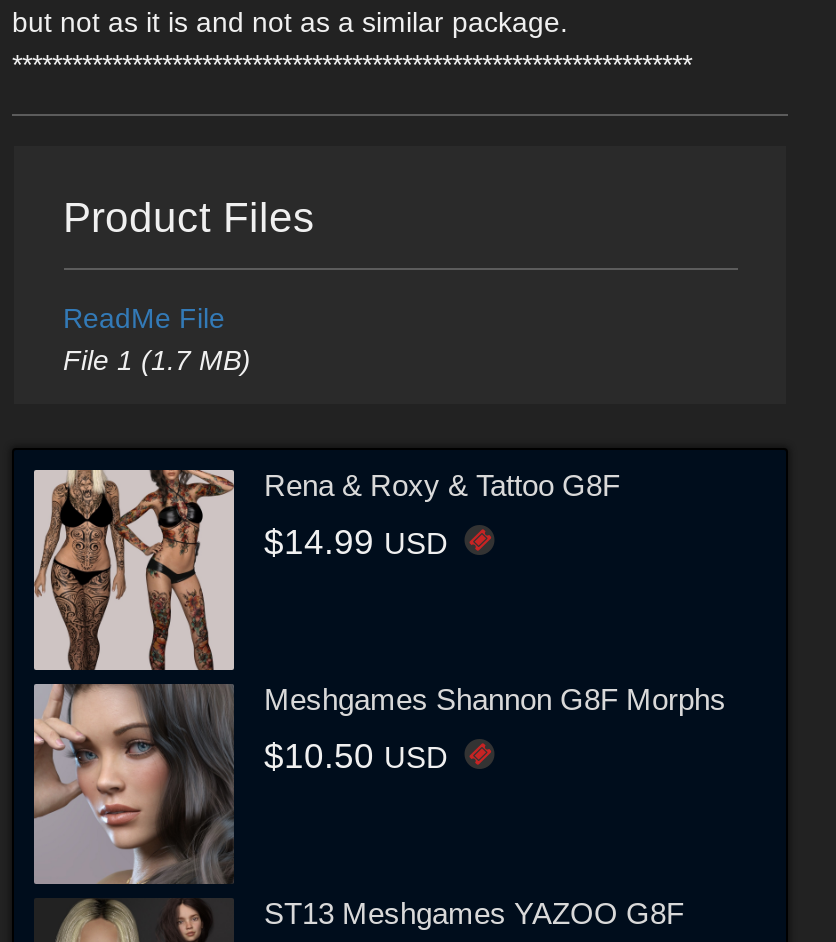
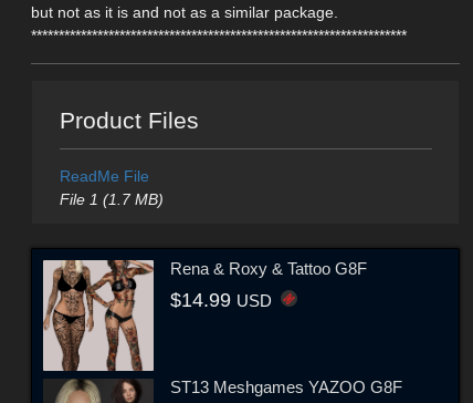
[34,681,726,886] [image] | Meshgames Shannon G8F Morphs | $10.50 USD -> none

